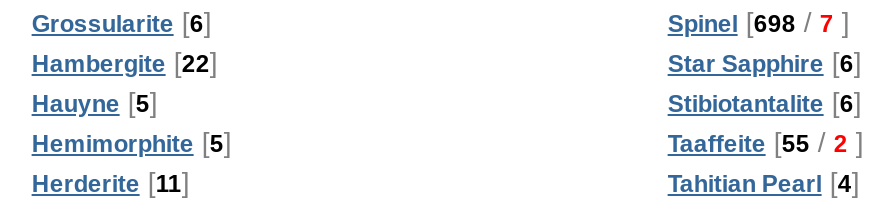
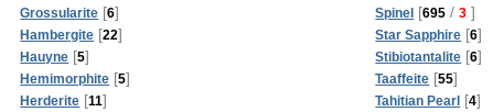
[668,6,850,38] Spinel [698 / 7 ] -> [375,3,476,21] Spinel [695 / 3 ]
[668,126,864,158] Taaffeite [55 / 2 ] -> [375,69,458,87] Taaffeite [55]

